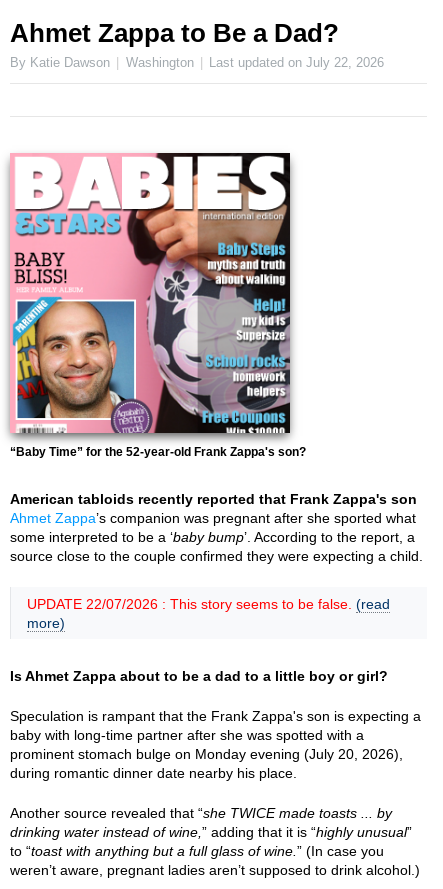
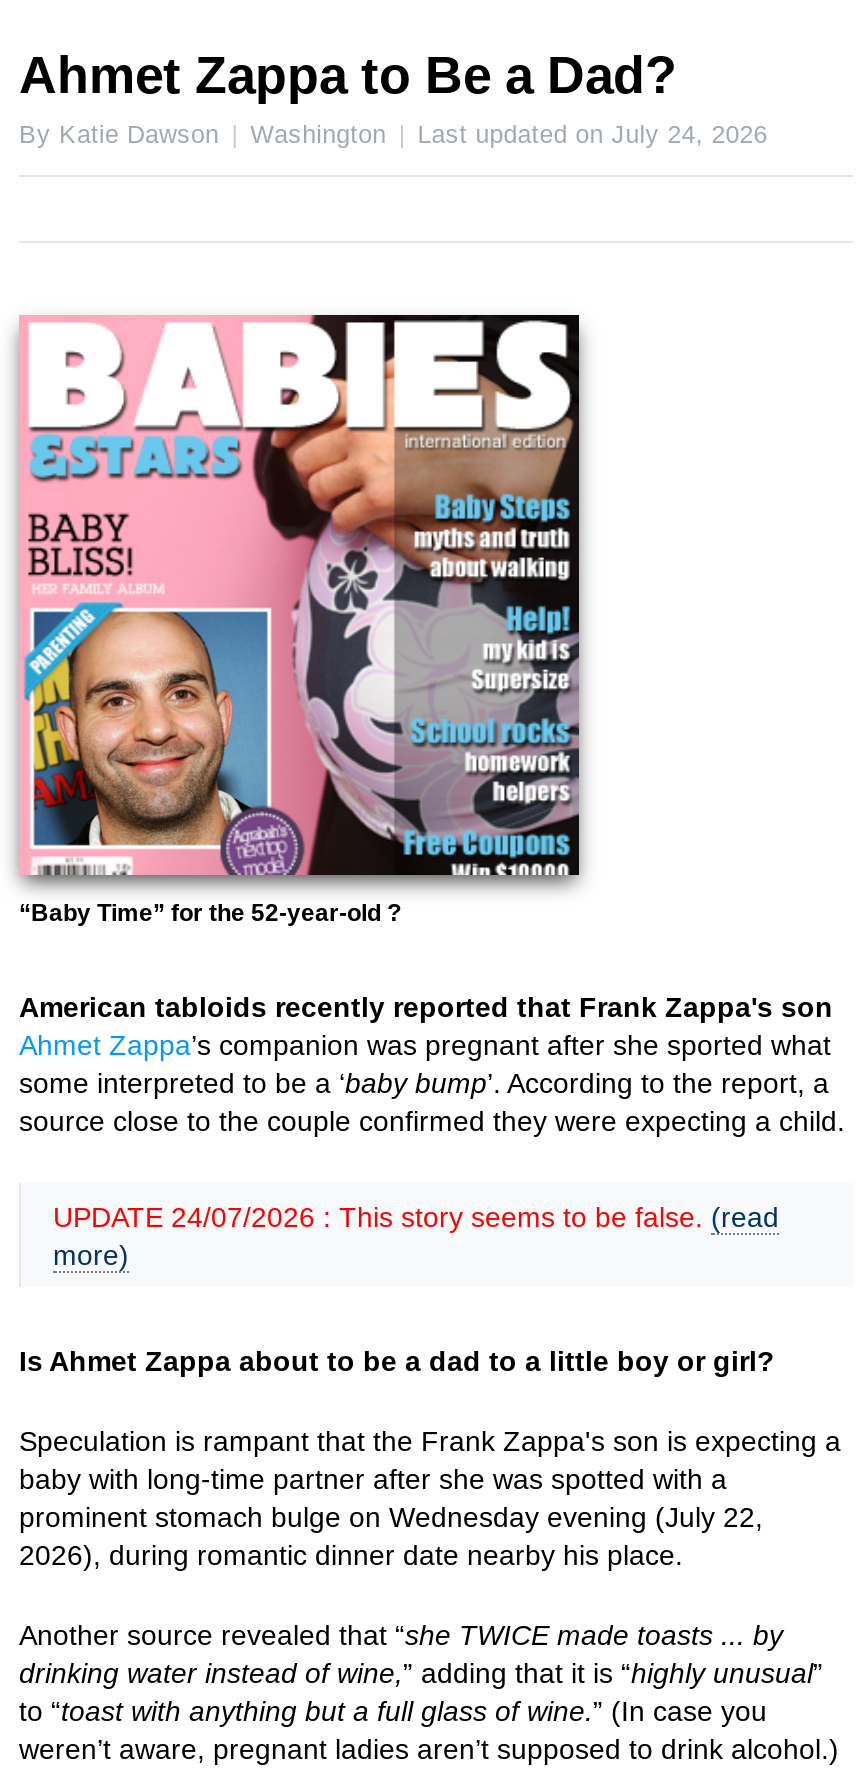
[209,56,384,70] Last updated on July 22, 2026 -> [417,121,767,149] Last updated on July 24, 2026
[10,445,306,459] “Baby Time” for the 52-year-old Frank Zappa's son? -> [19,899,401,927] “Baby Time” for the 52-year-old ?
[27,596,390,612] UPDATE 22/07/2026 : This story seems to be false. (read -> [53,1201,779,1233] UPDATE 24/07/2026 : This story seems to be false. (read
[10,746,403,781] prominent stomach bulge on Monday evening (July 20, 2026), | during romantic dinner date nearby his place. -> [19,1501,763,1571] prominent stomach bulge on Wednesday evening (July 22, | 2026), during romantic dinner date nearby his place.

